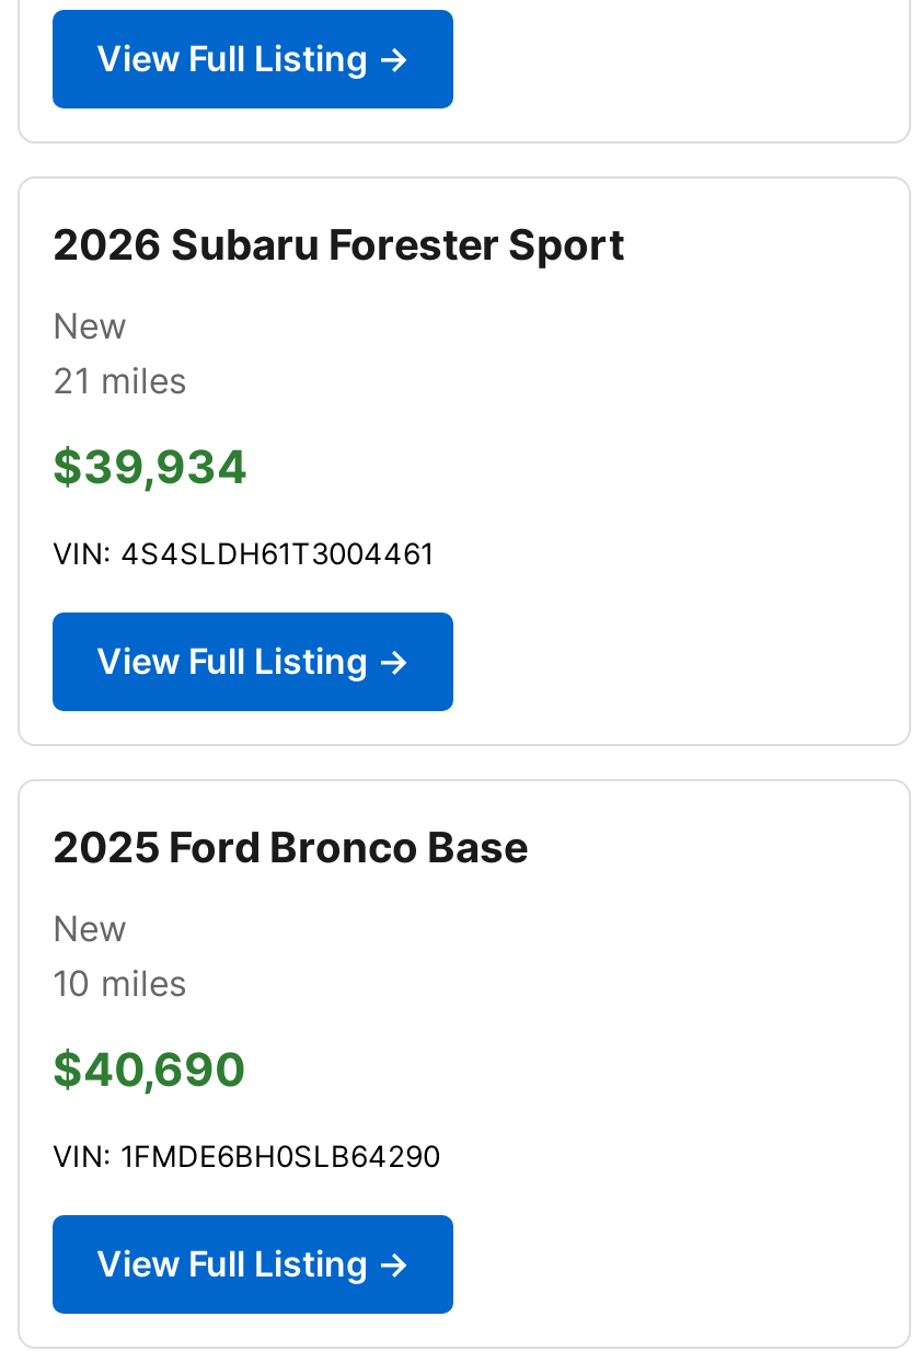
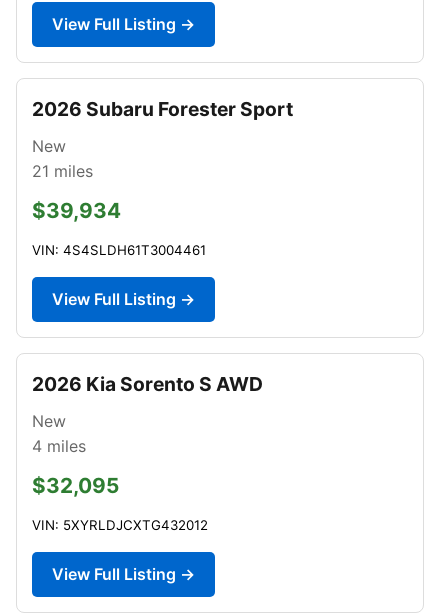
[53,820,528,873] 2025 Ford Bronco Base -> [32,372,263,396] 2026 Kia Sorento S AWD
[53,961,186,1005] 10 miles -> [32,436,86,456] 4 miles
[53,1042,245,1097] $40,690 -> [32,473,119,498] $32,095
[53,1138,440,1173] VIN: 1FMDE6BH0SLB64290 -> [32,517,208,533] VIN: 5XYRLDJCXTG432012

